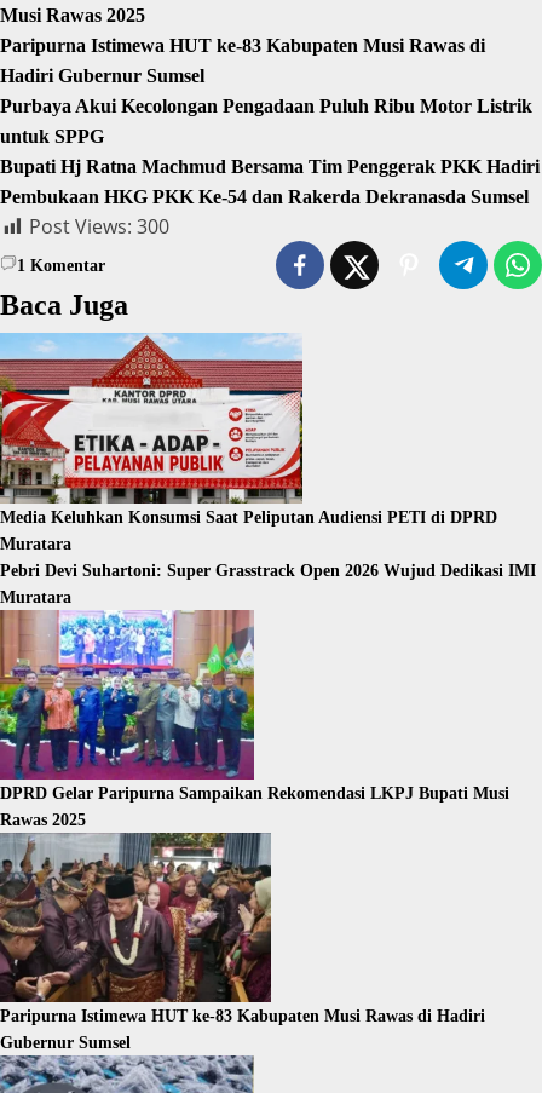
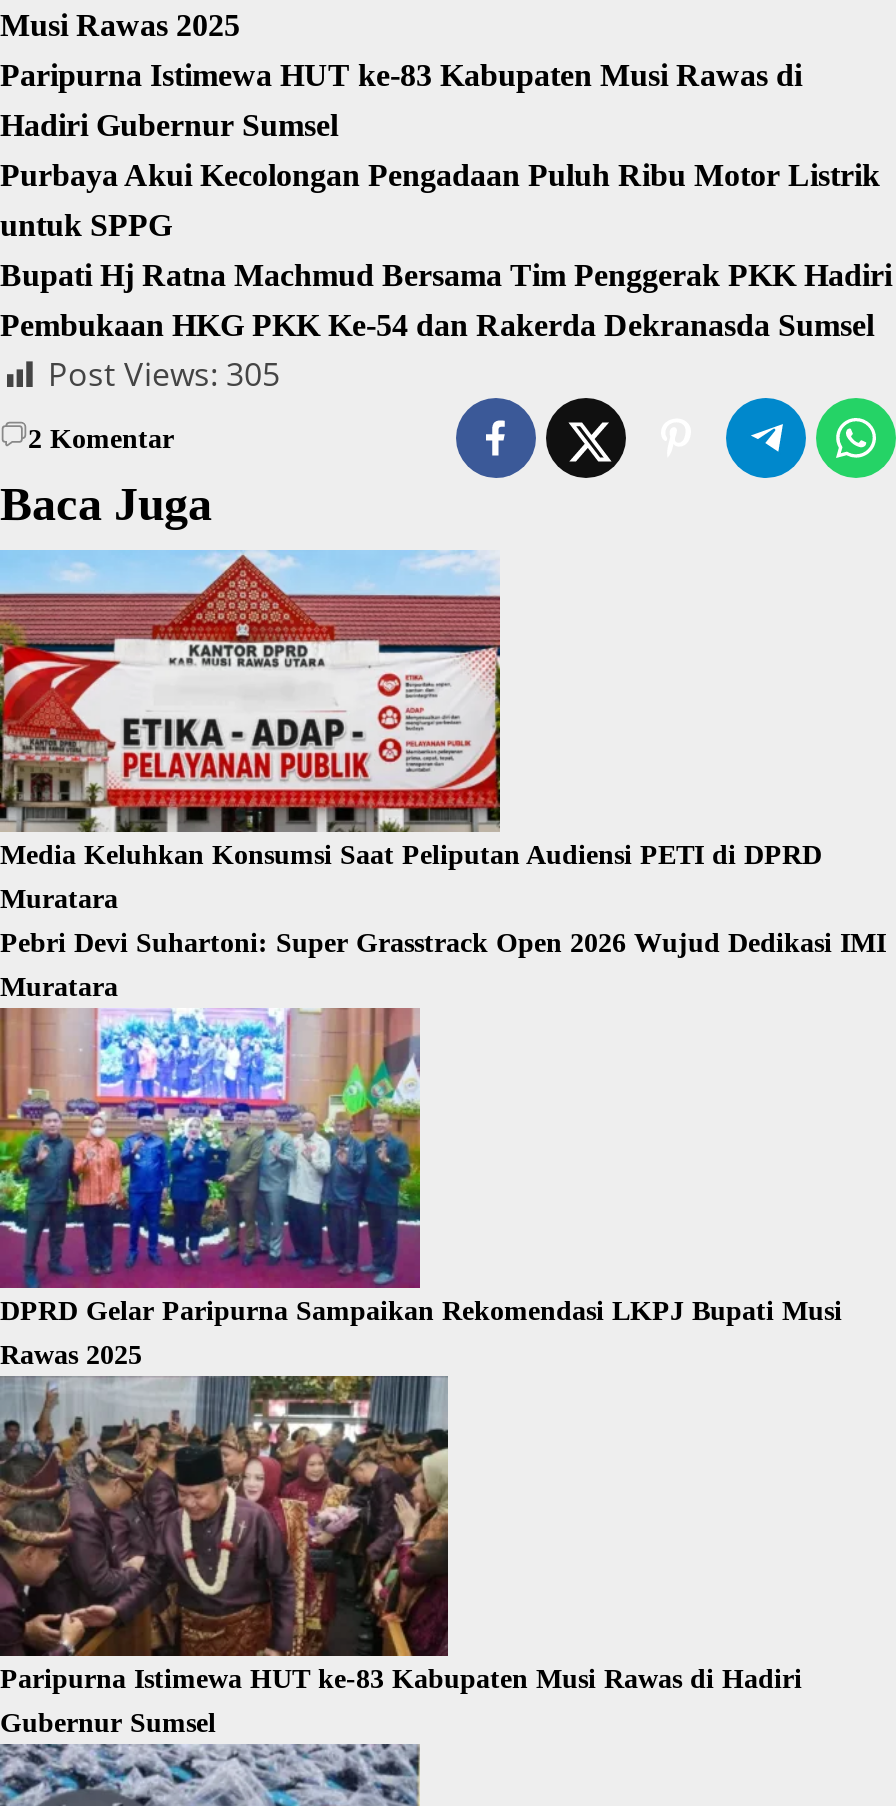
[29,213,169,240] Post Views: 300 -> [48,353,280,397] Post Views: 305
[17,257,105,275] 1 Komentar -> [28,425,174,455] 2 Komentar

